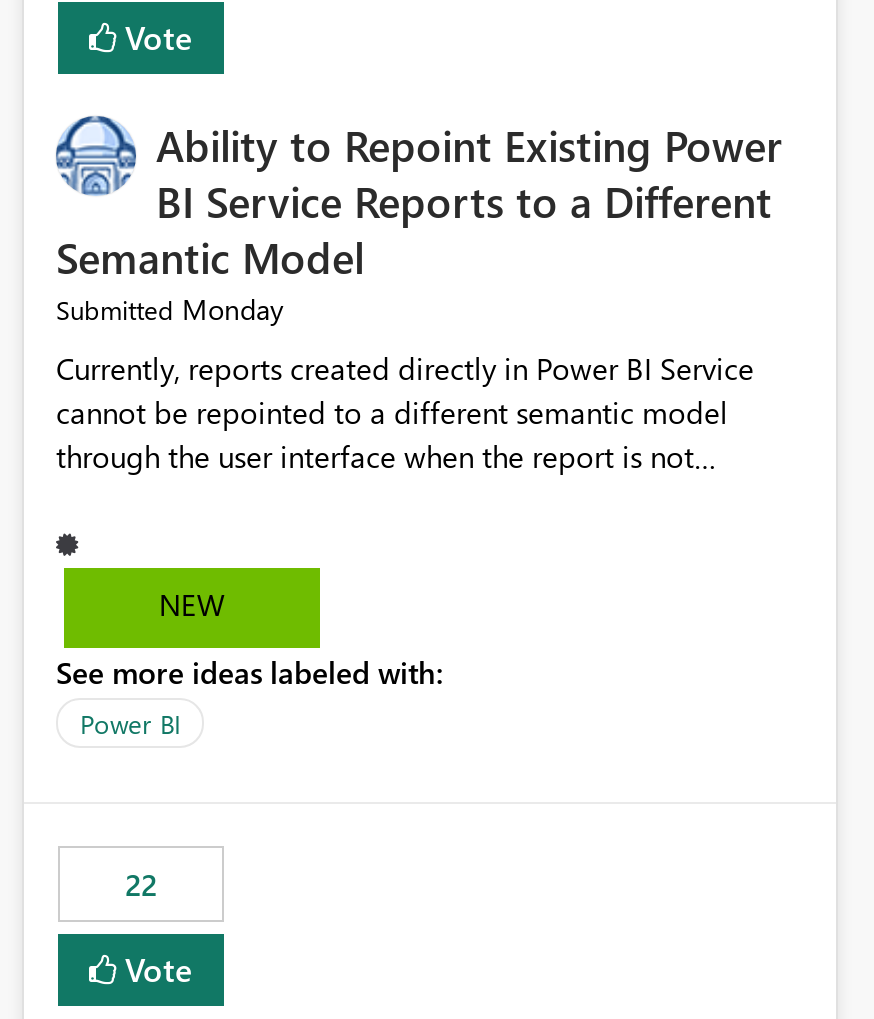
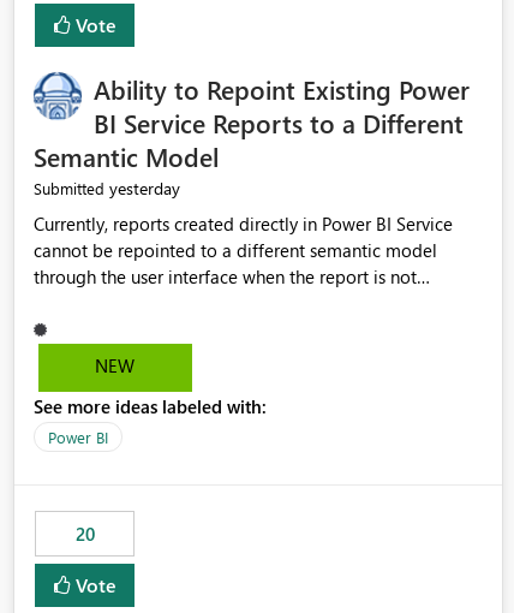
[56,291,284,329] Submitted Monday -> [34,177,180,200] Submitted yesterday
[125,865,157,905] 22 -> [75,522,94,546] 20

